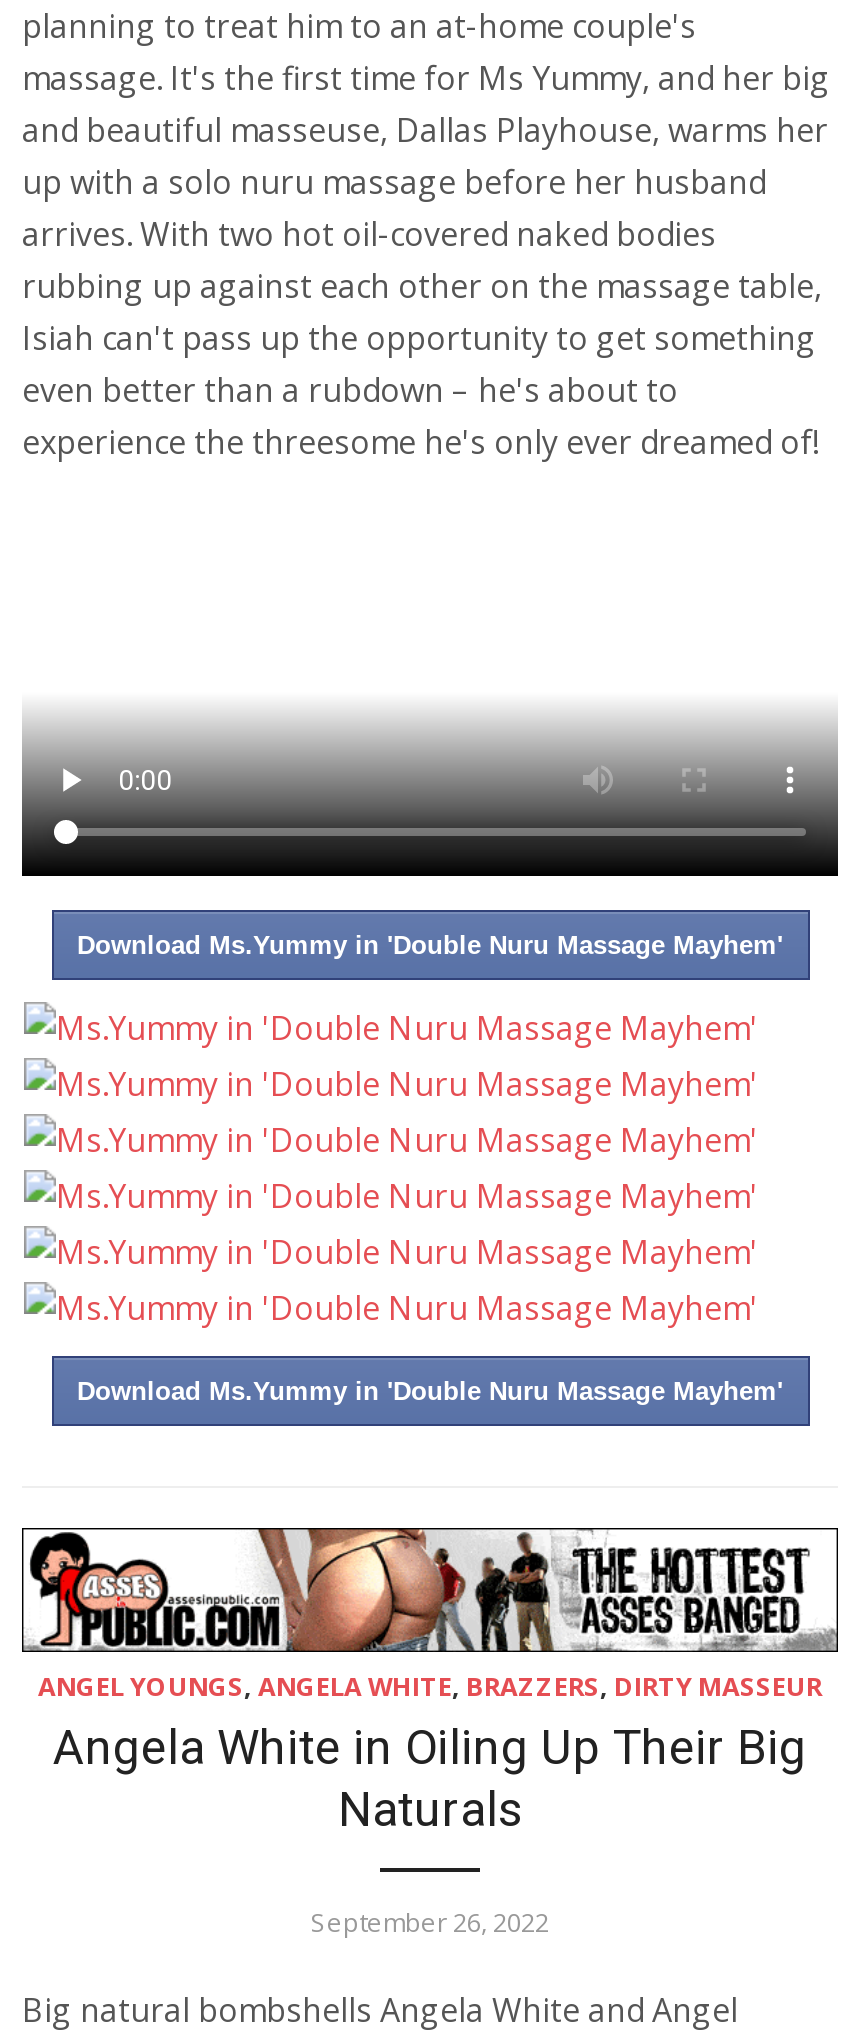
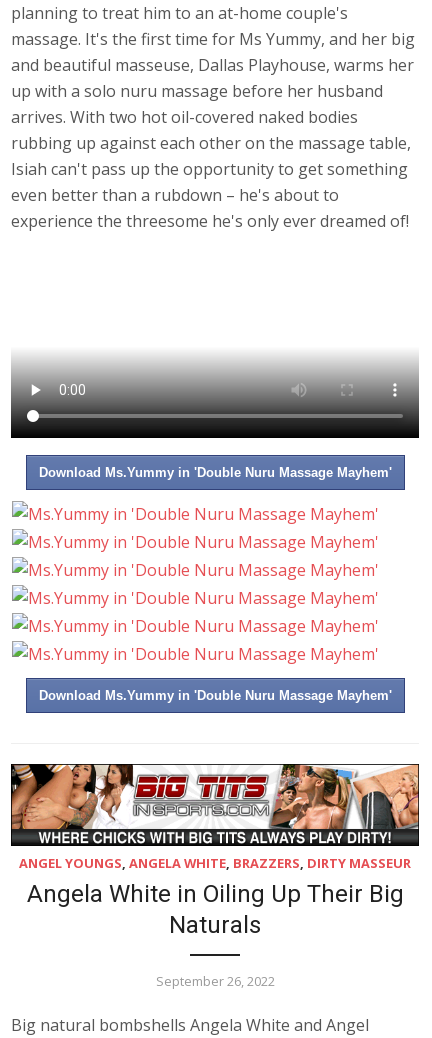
[20,1528,838,1654] [image] -> [11,764,419,847] [image]

